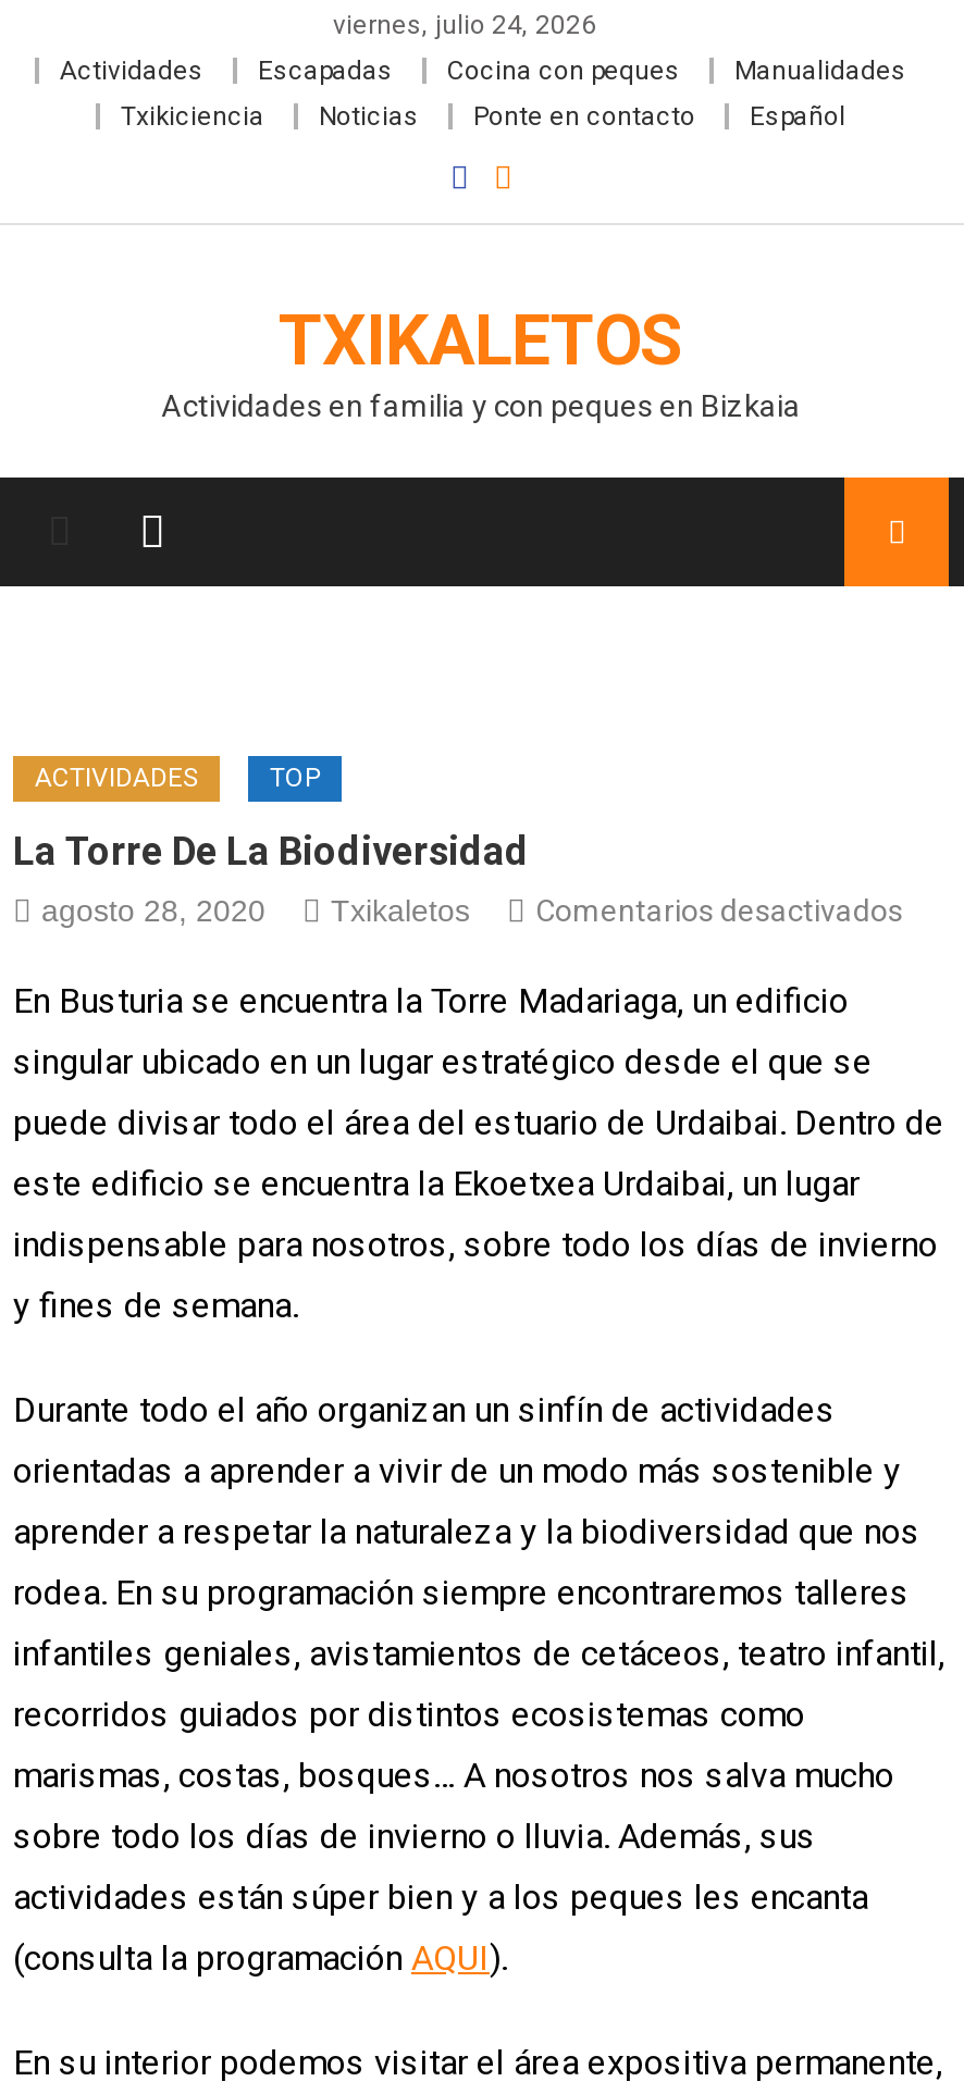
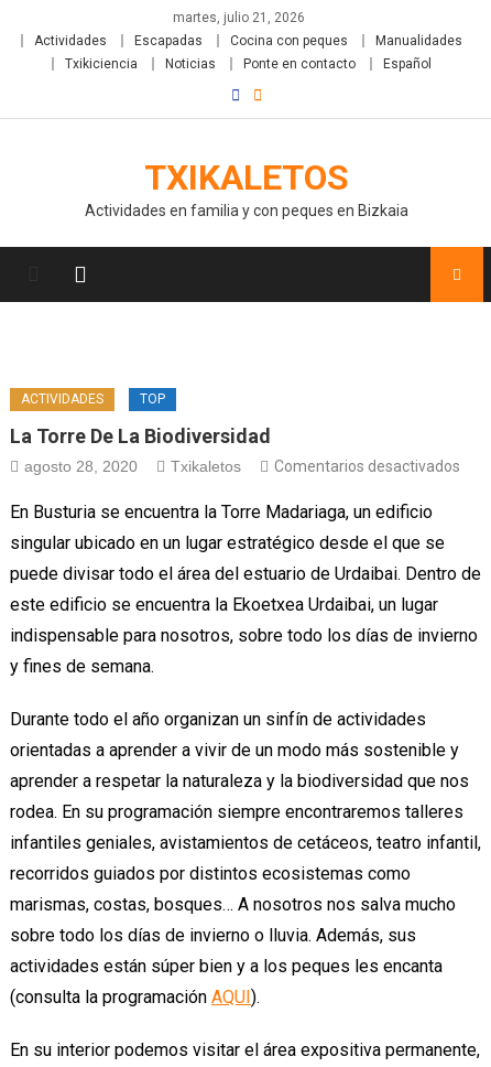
[333,10,596,40] viernes, julio 24, 2026 -> [172,10,304,25] martes, julio 21, 2026

